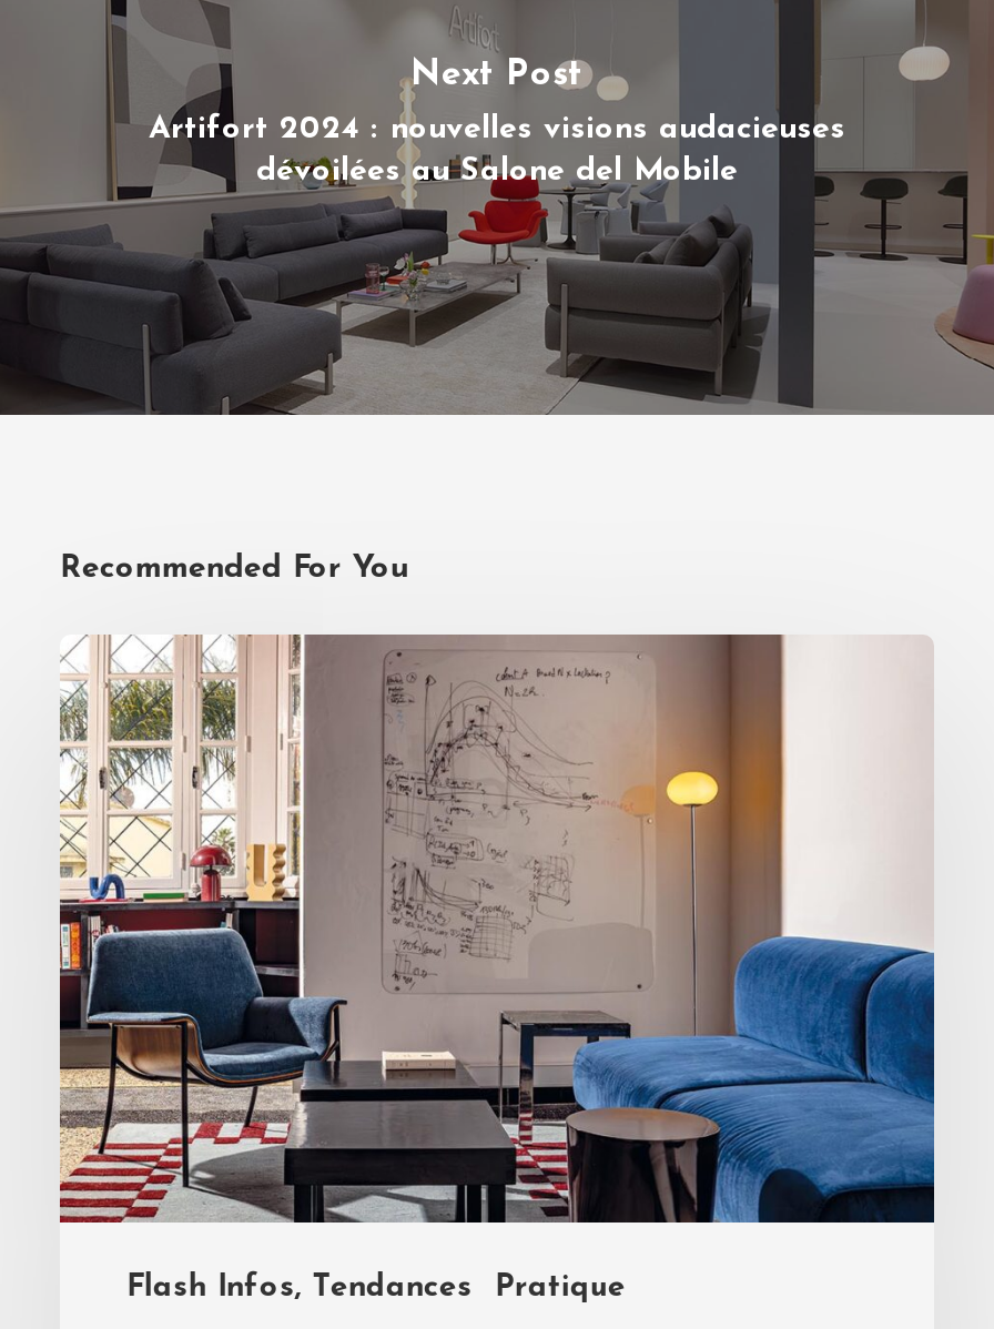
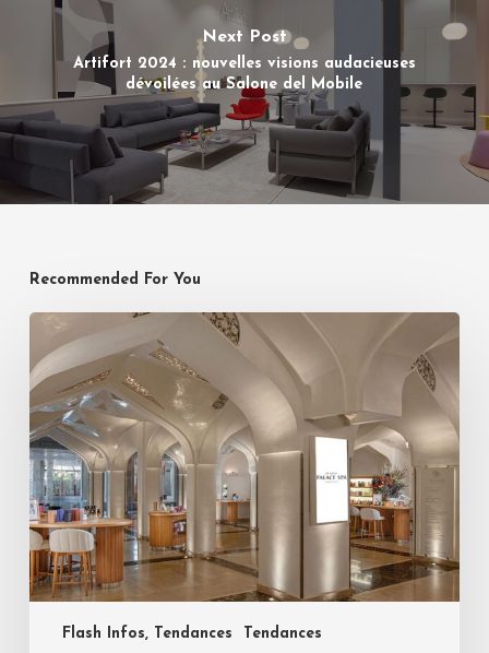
[58,635,936,1304] [image] | Pratique -> [28,311,461,642] [image] | Tendances

